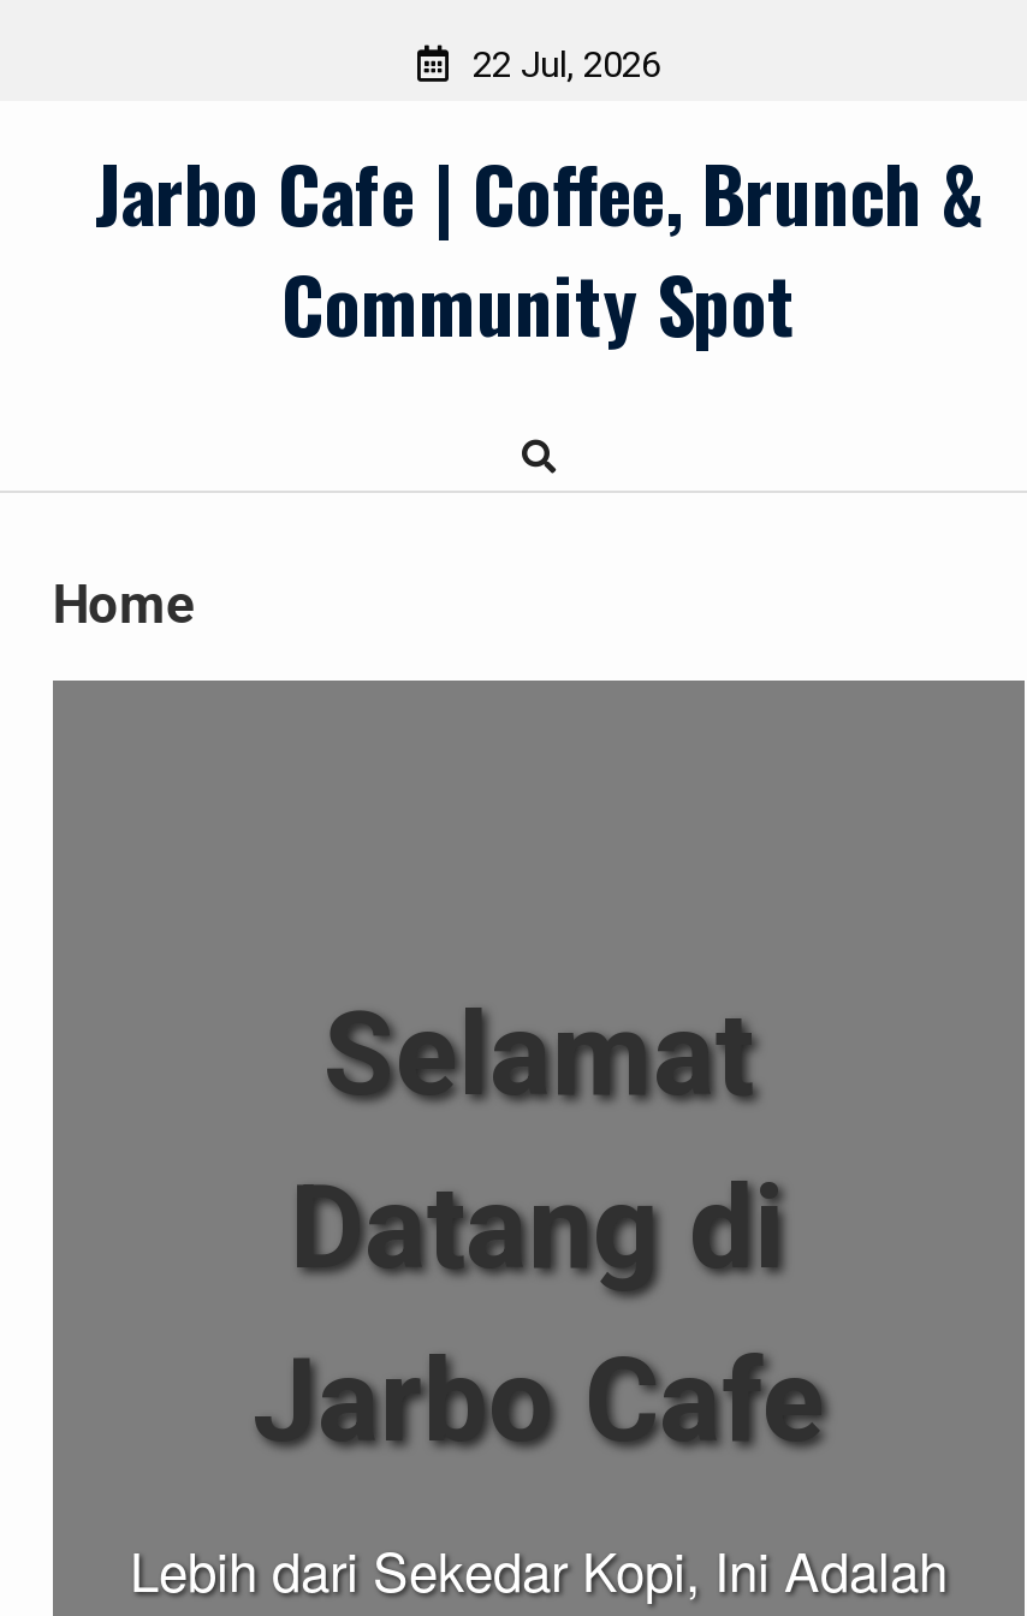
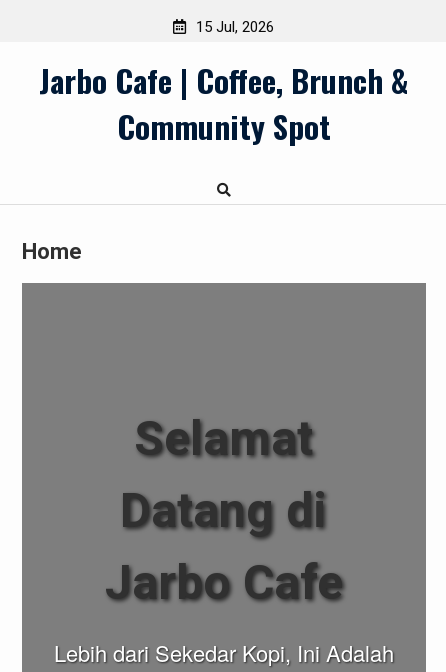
[473,43,660,87] 22 Jul, 2026 -> [196,18,274,36] 15 Jul, 2026

